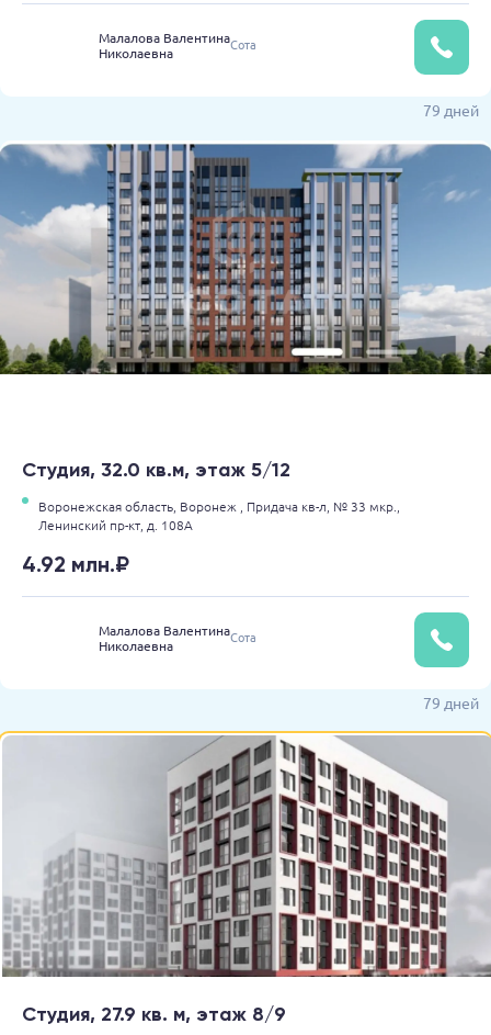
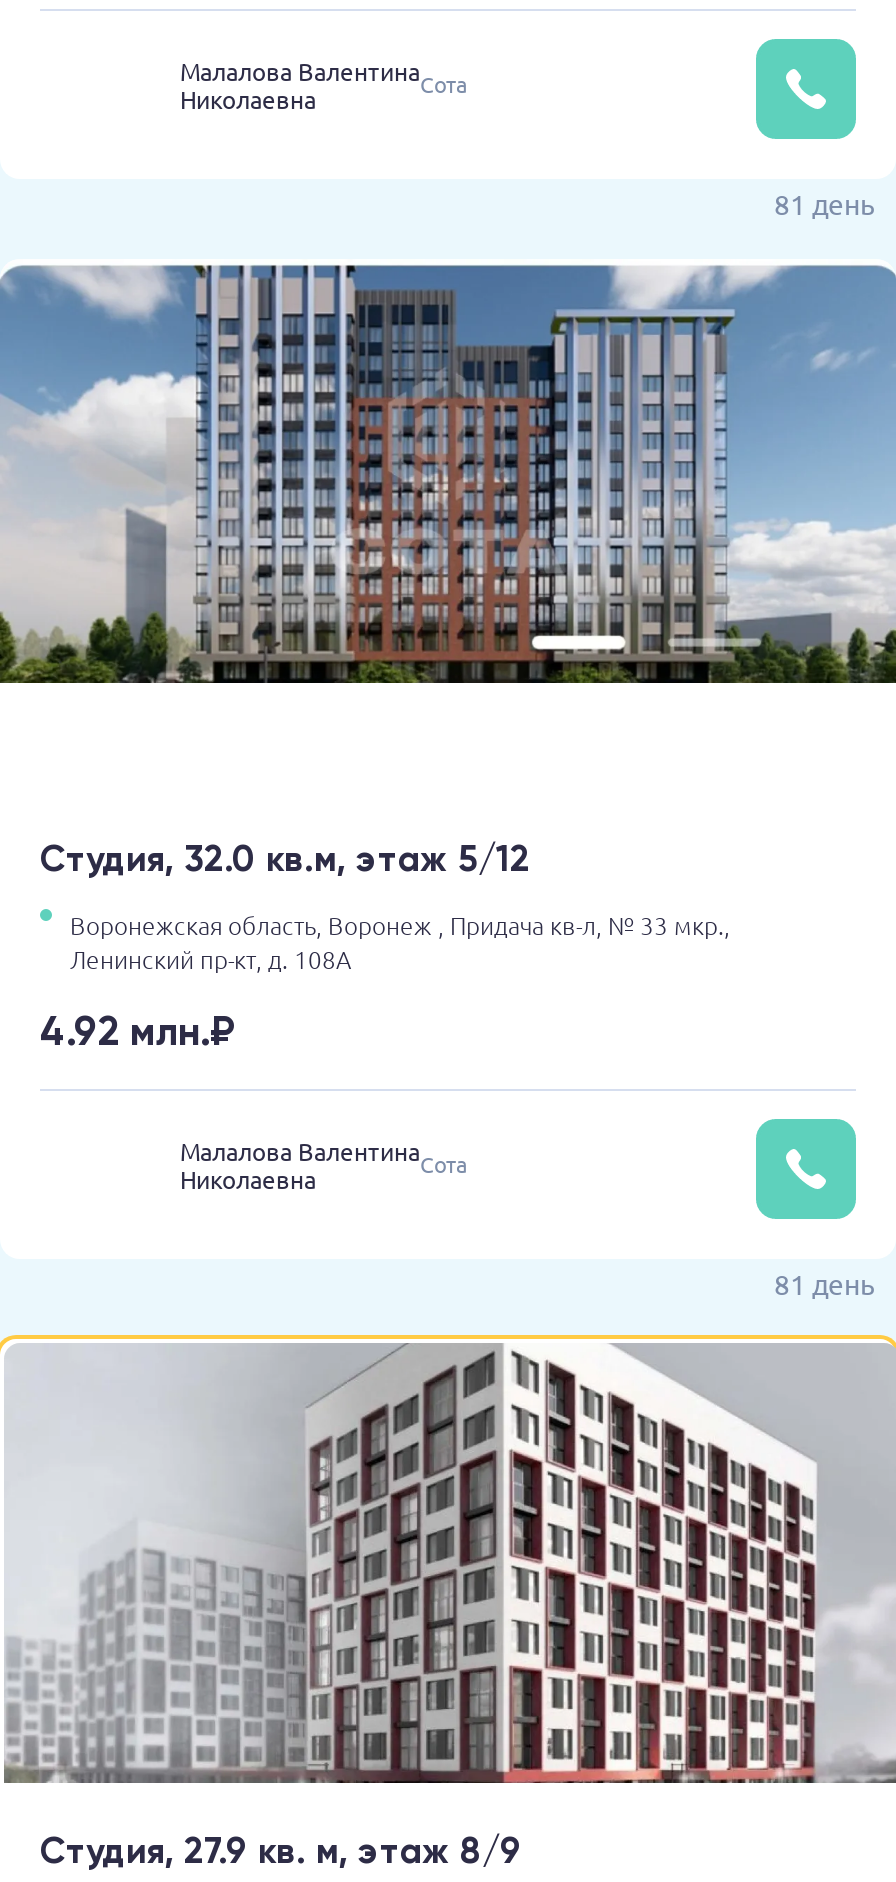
[423,100,479,120] 79 дней -> [774,185,874,221] 81 день
[423,693,479,713] 79 дней -> [774,1265,874,1301] 81 день

